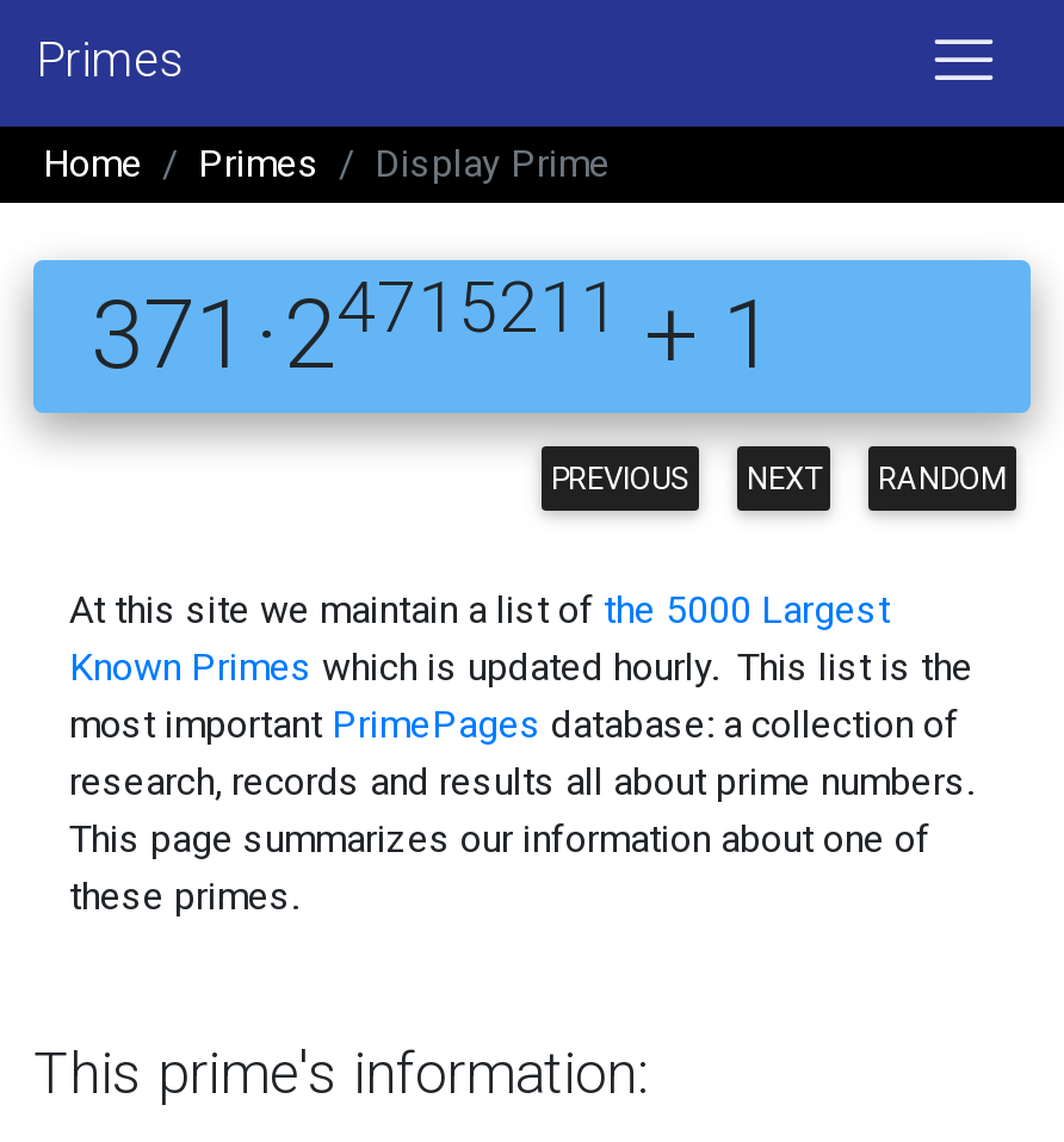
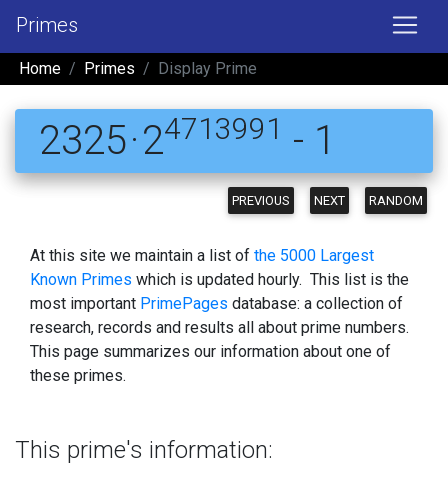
[91,265,775,391] 371 · 24715211 + 1 -> [39,111,336,164] 2325 · 24713991 - 1

